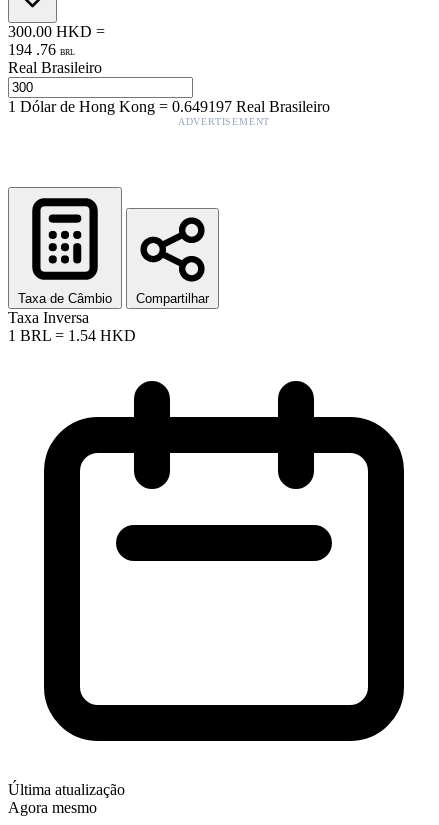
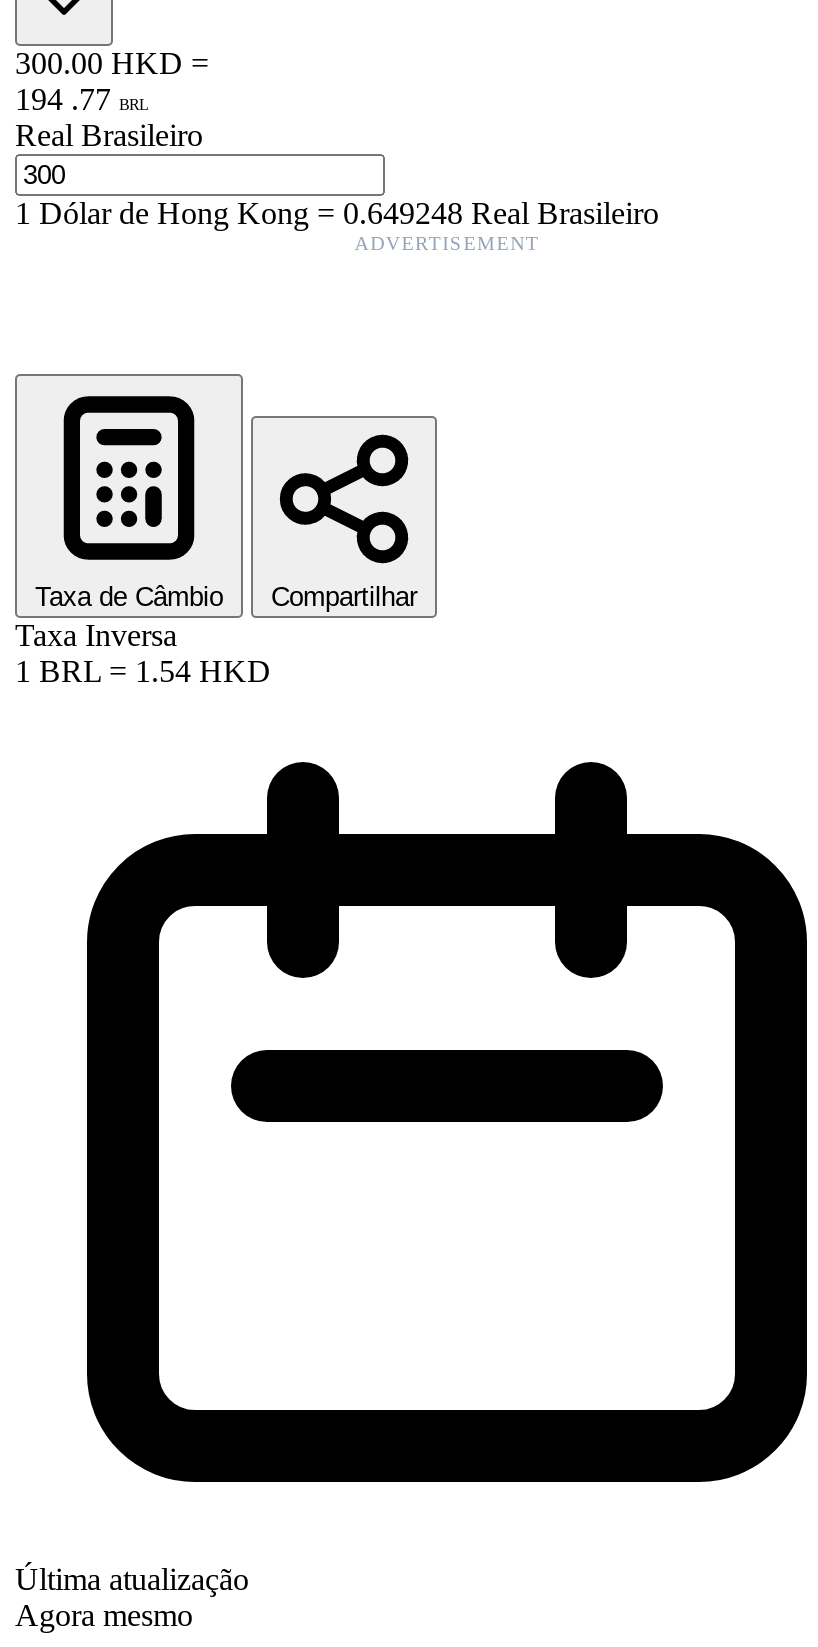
[8,41,75,58] 194 . 76 BRL -> [15,82,149,116] 194 . 77 BRL
[8,98,330,115] 1Dólar de Hong Kong=0.649197 Real Brasileiro -> [15,196,659,230] 1Dólar de Hong Kong=0.649248 Real Brasileiro

